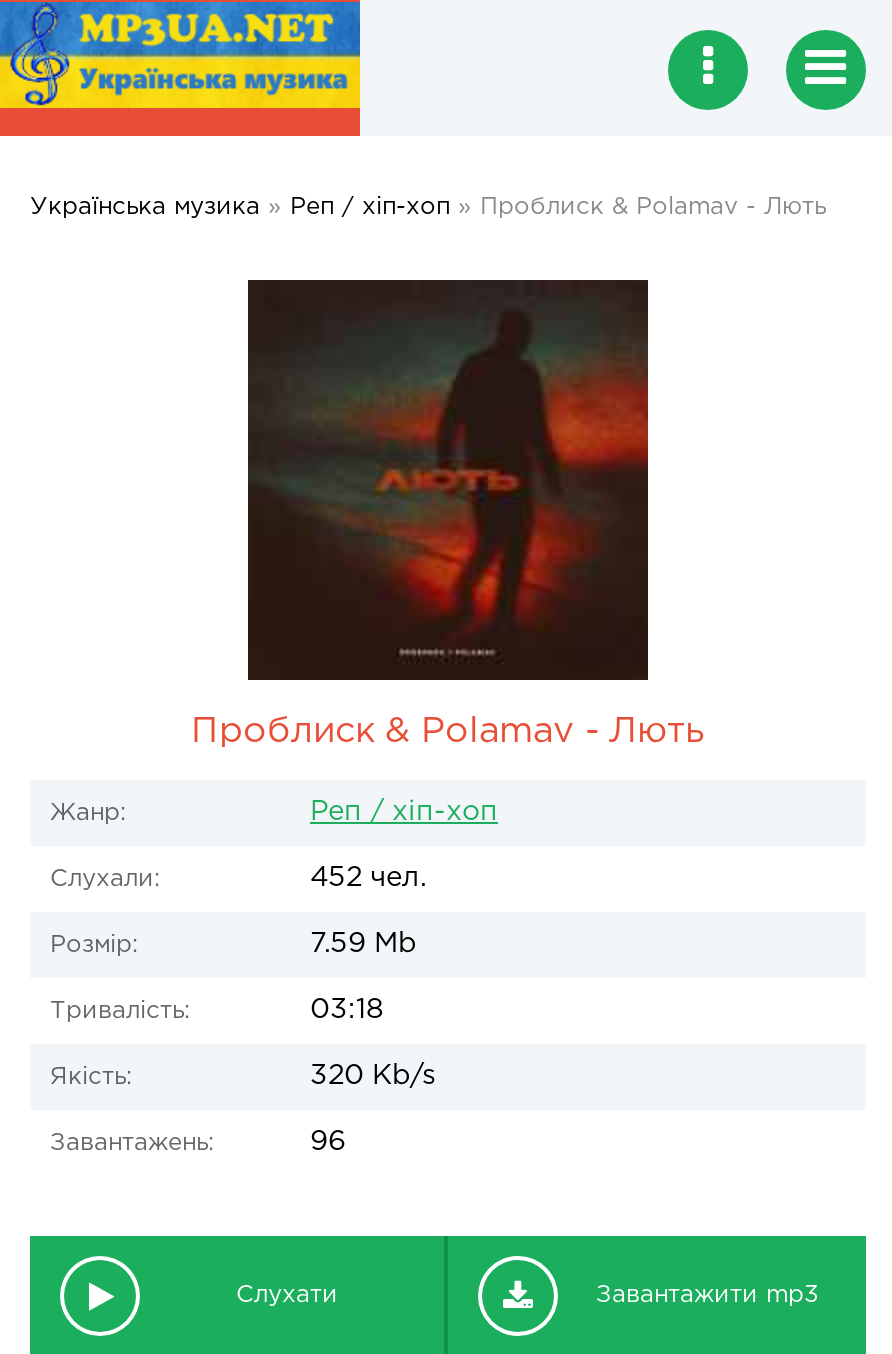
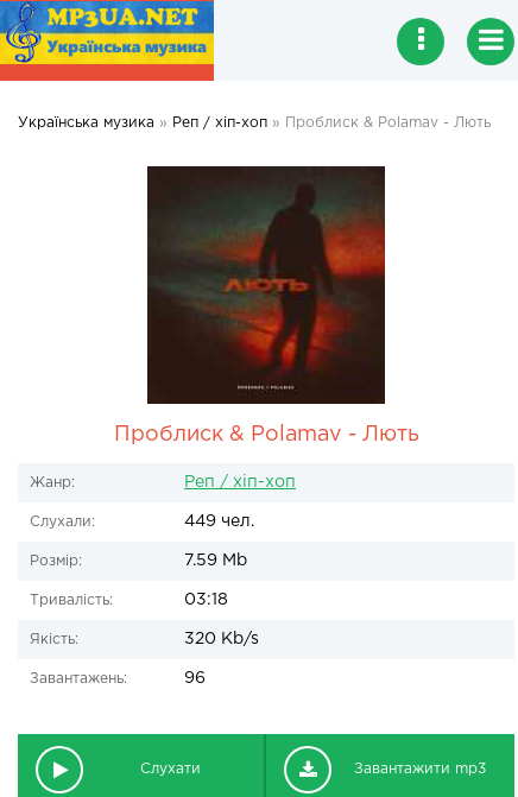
[310,866,426,890] 452 чел. -> [184,514,254,529] 449 чел.

